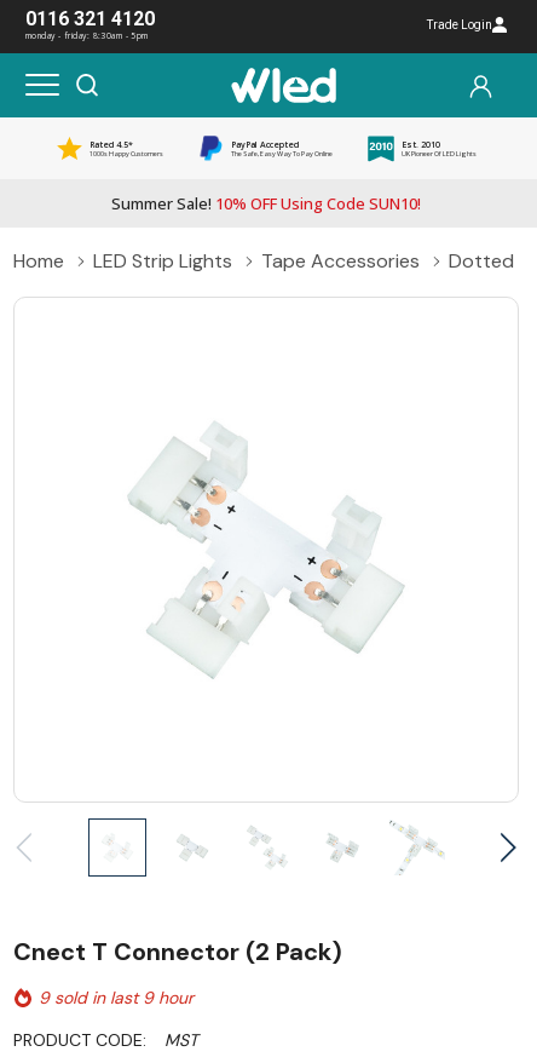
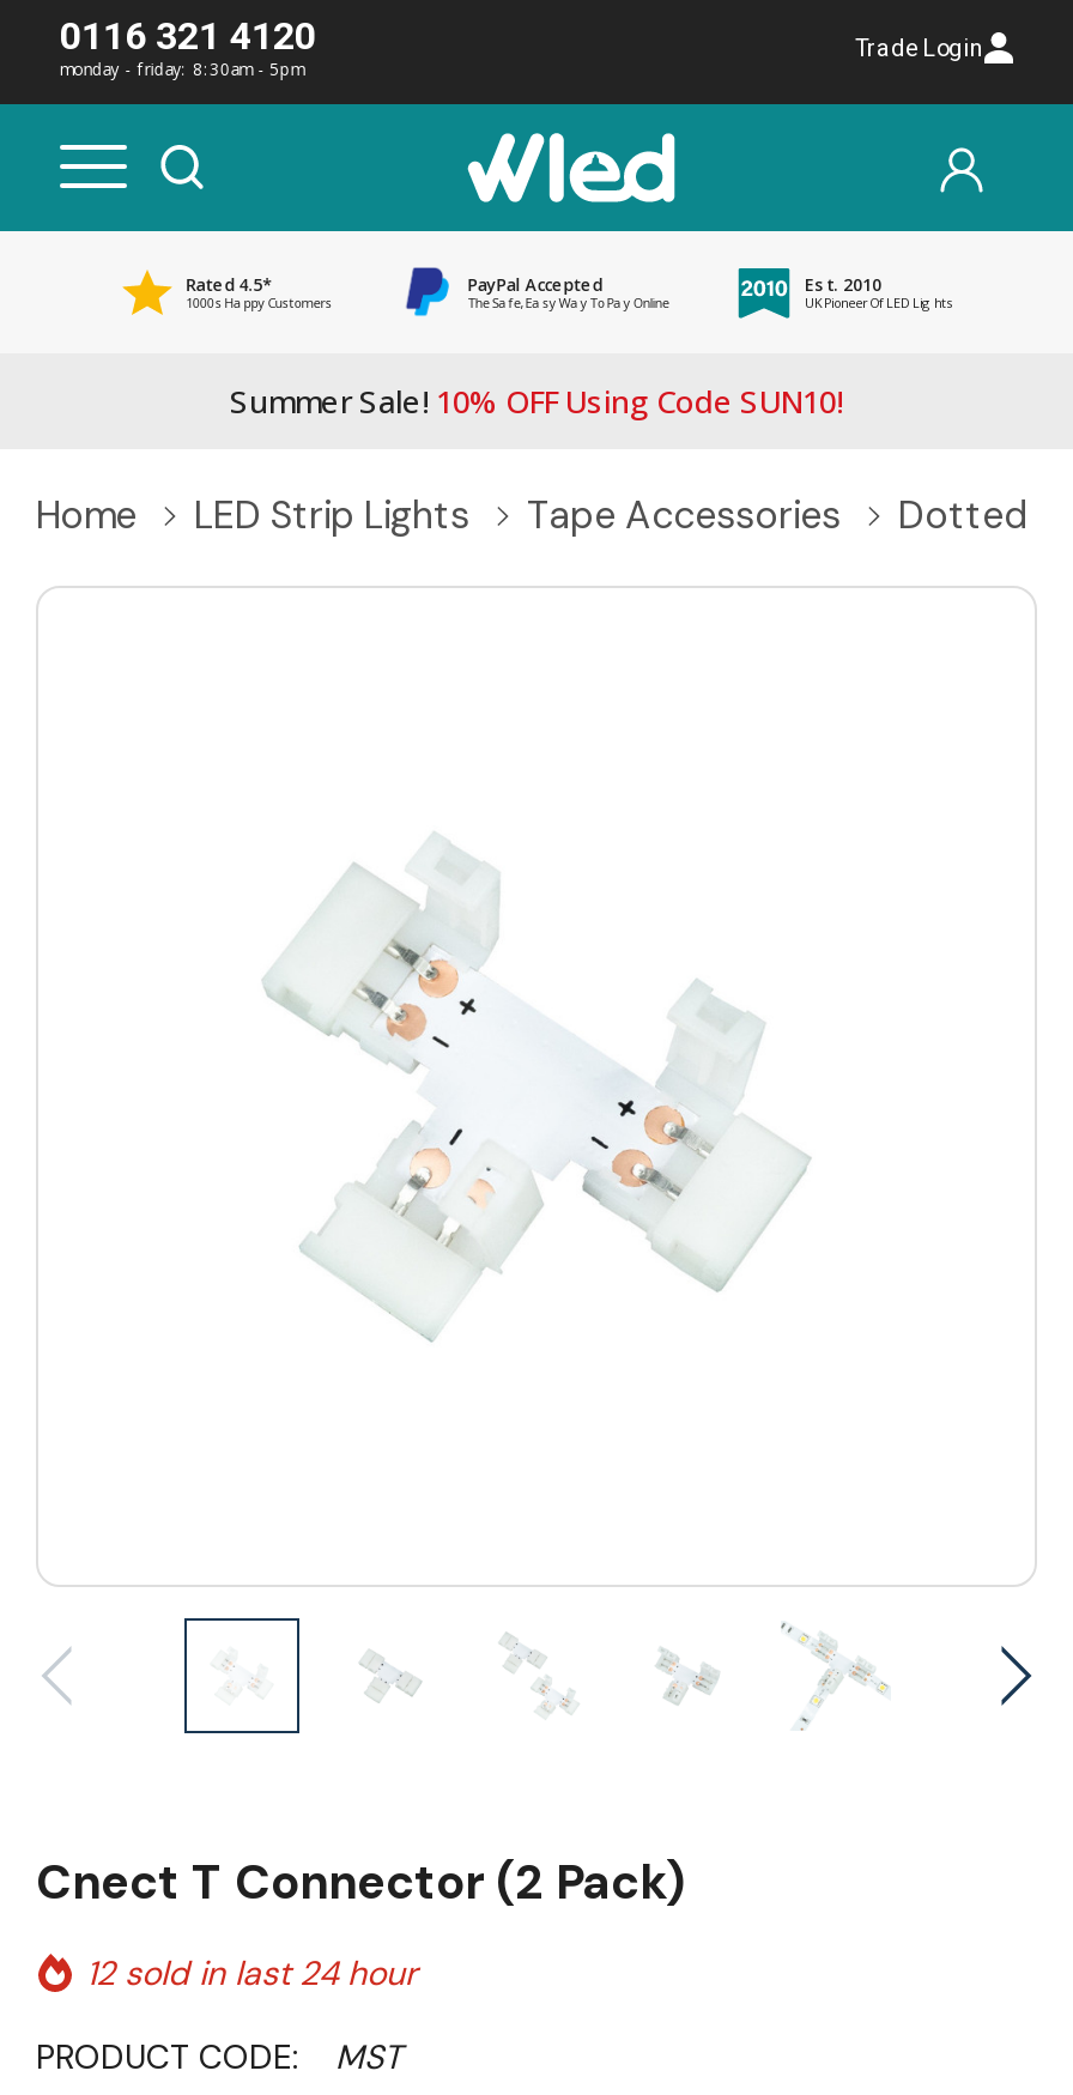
[39,987,194,1009] 9 sold in last 9 hour -> [86,1952,417,1995] 12 sold in last 24 hour

